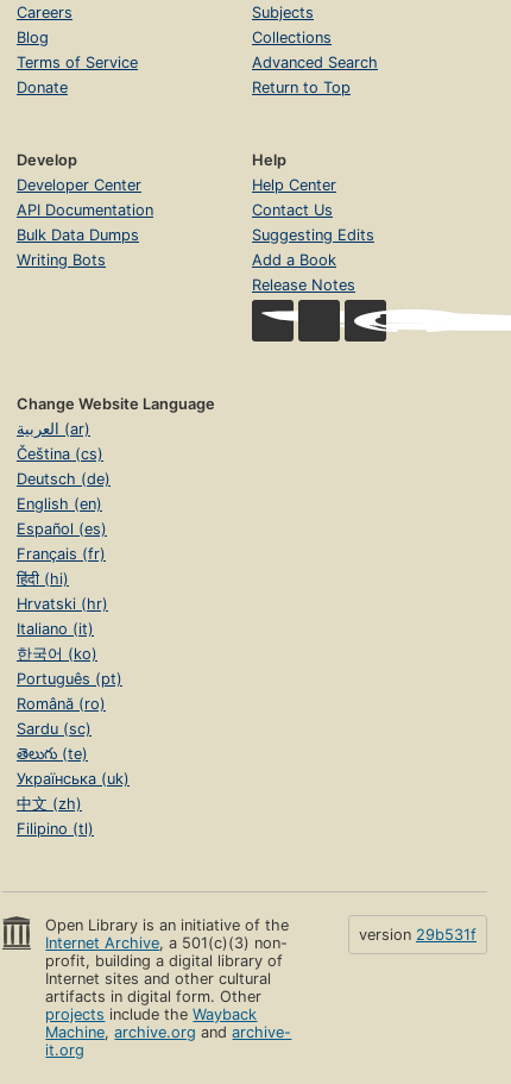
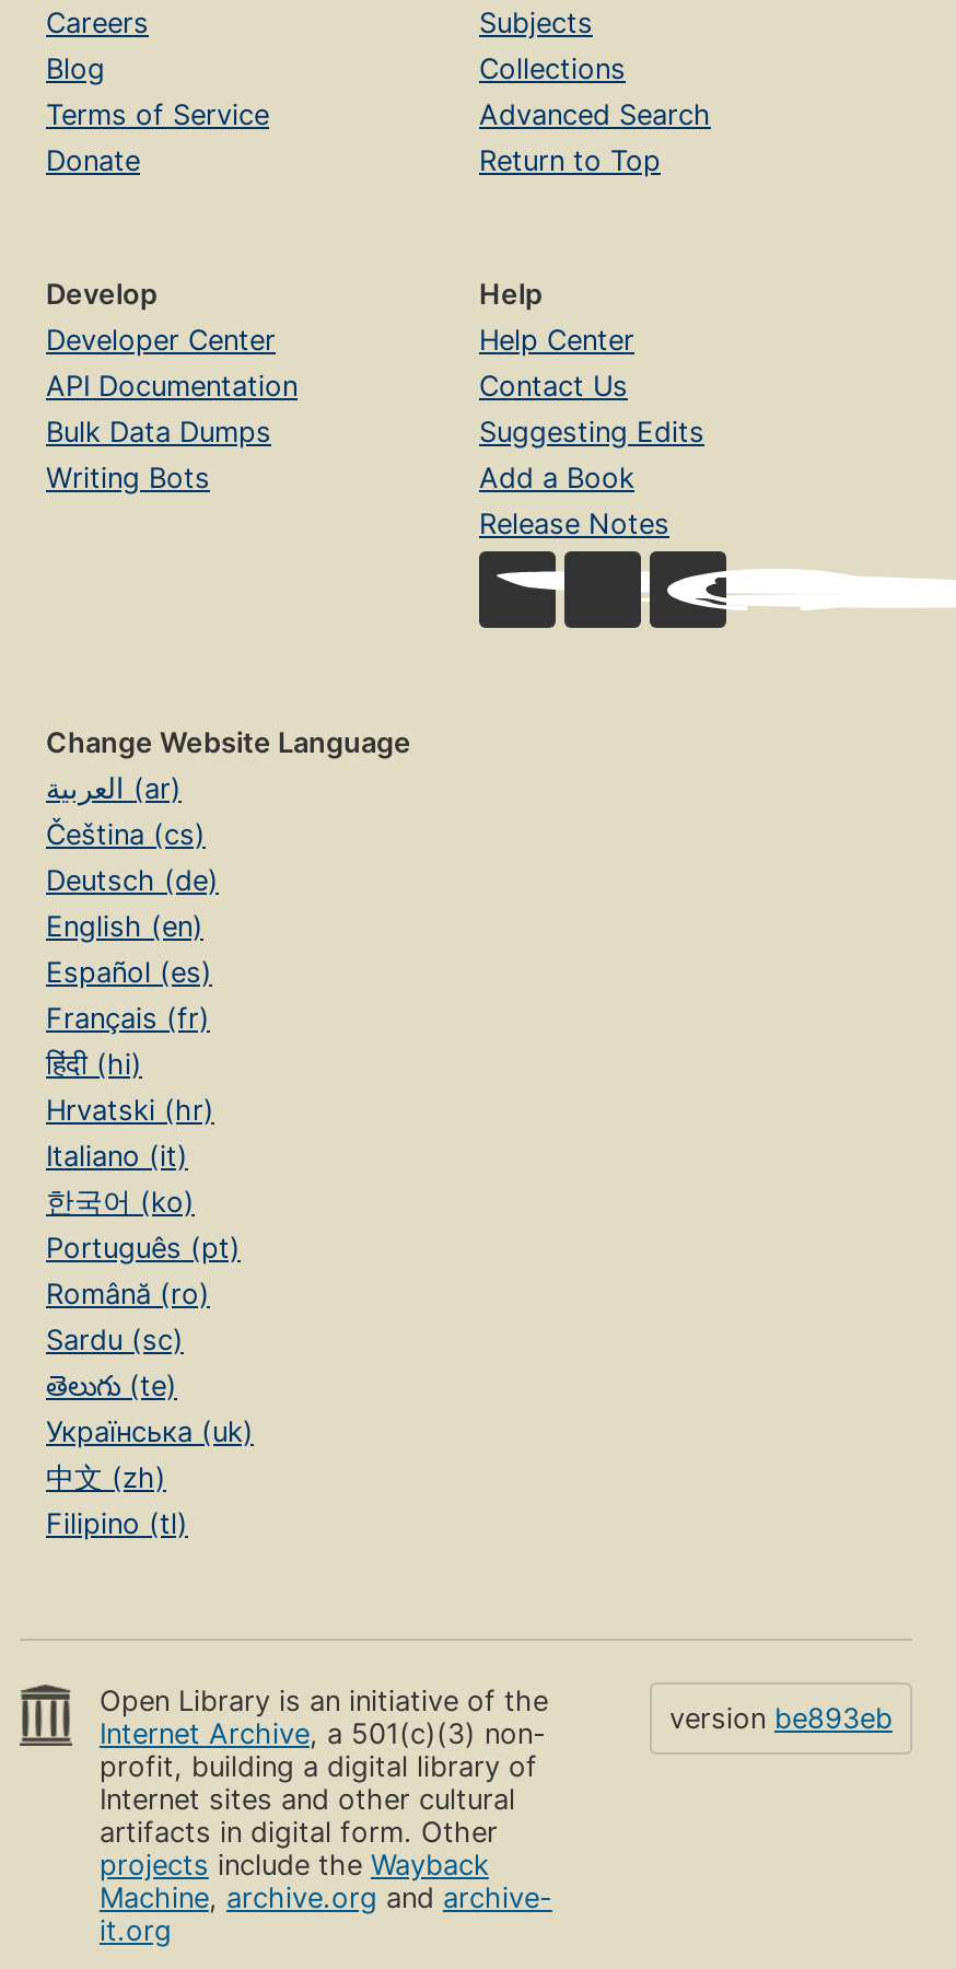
[359,926,477,944] version 29b531f -> [669,1703,893,1736] version be893eb

